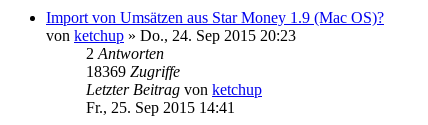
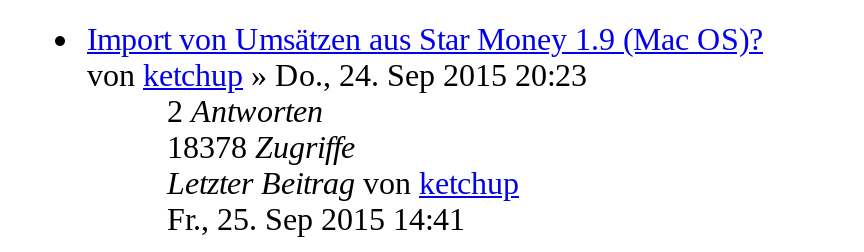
[86,63,180,80] 18369 Zugriffe -> [167,130,355,164] 18378 Zugriffe

